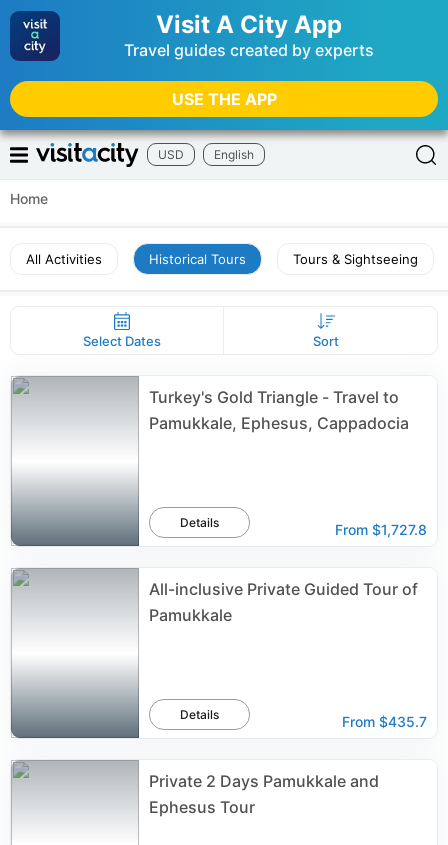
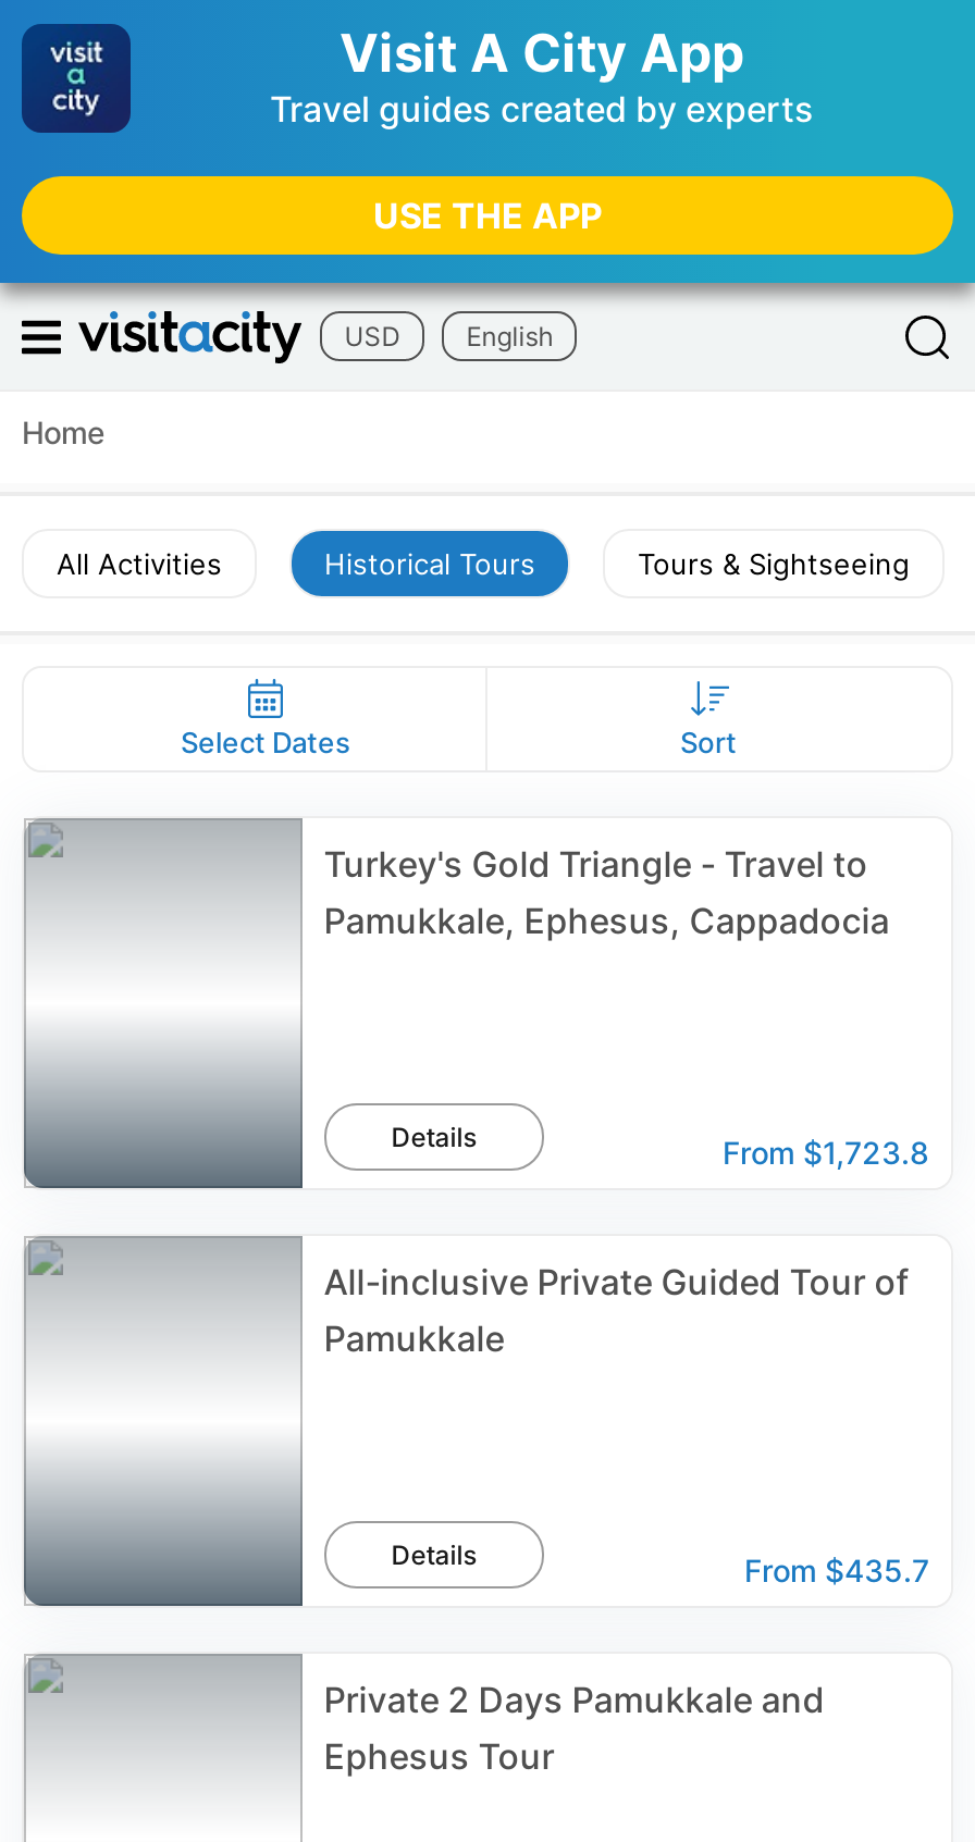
[335,521,427,538] From $1,727.8 -> [723,1134,929,1171] From $1,723.8

